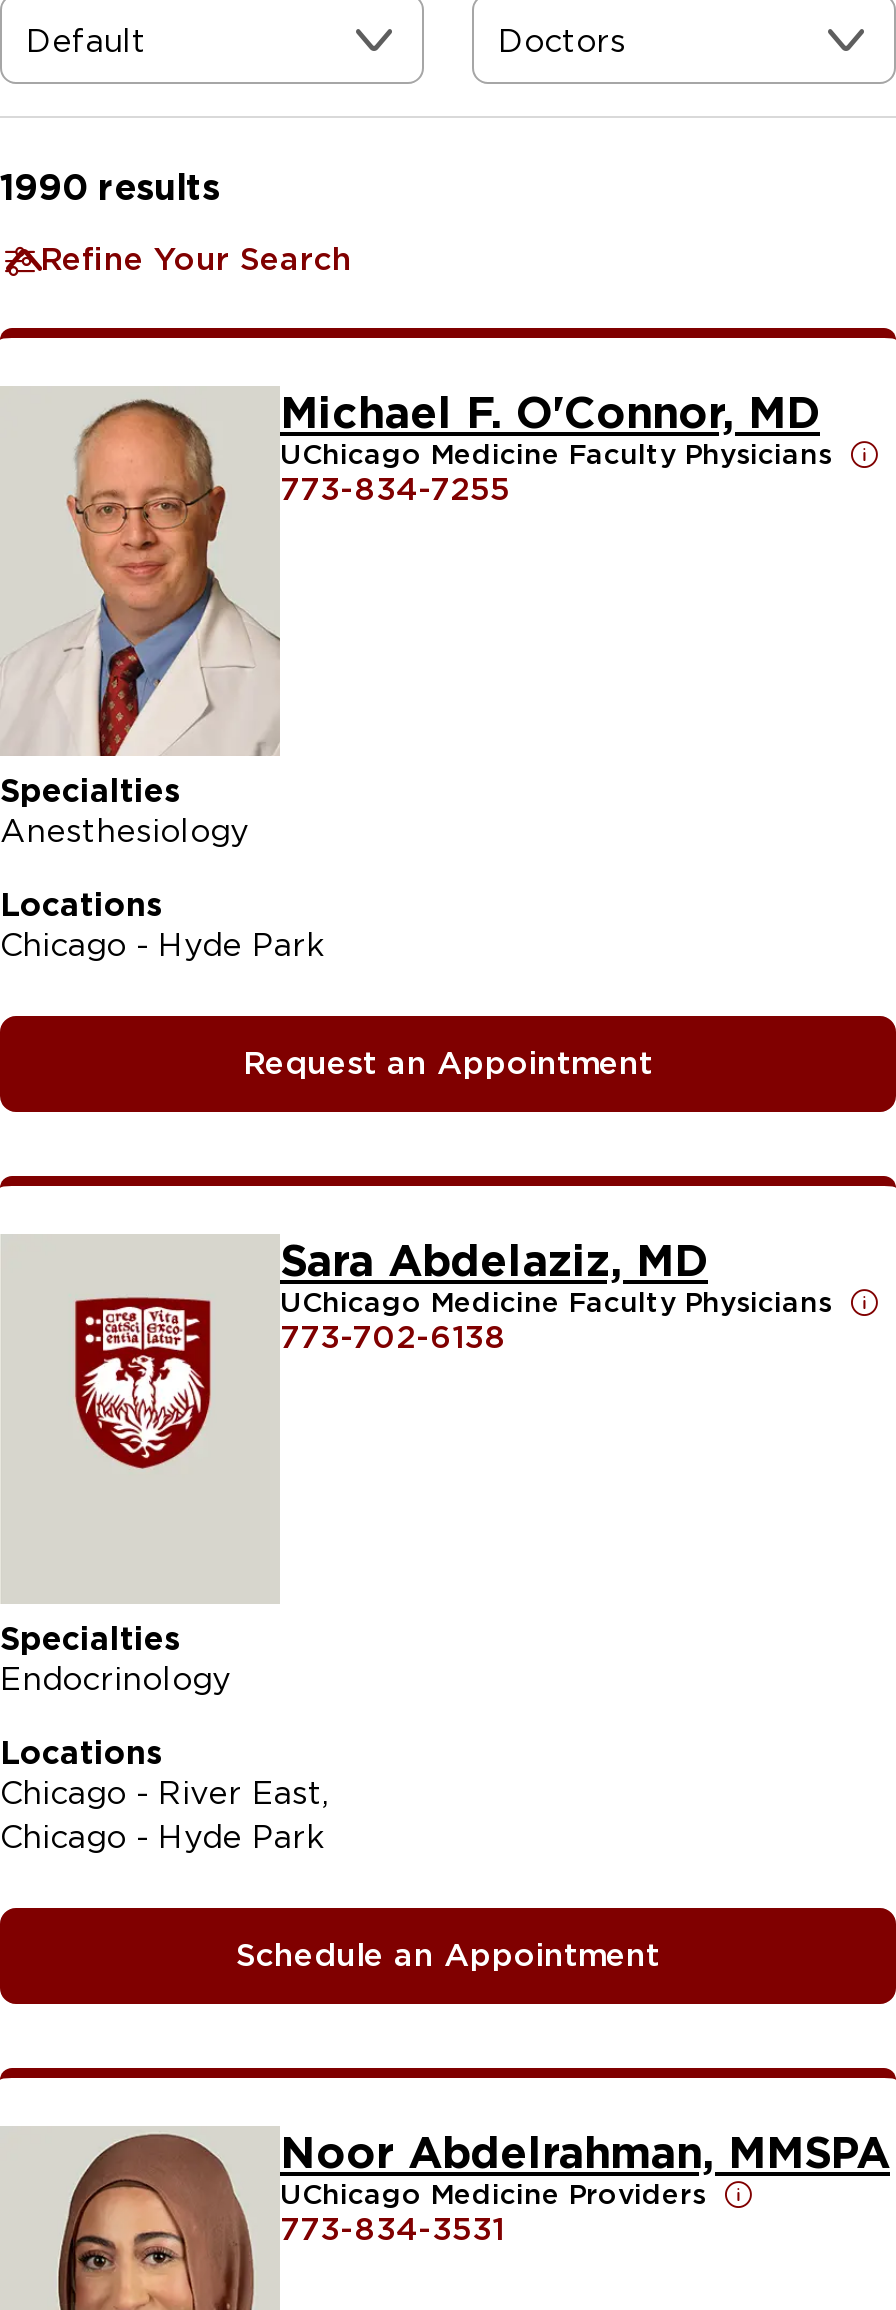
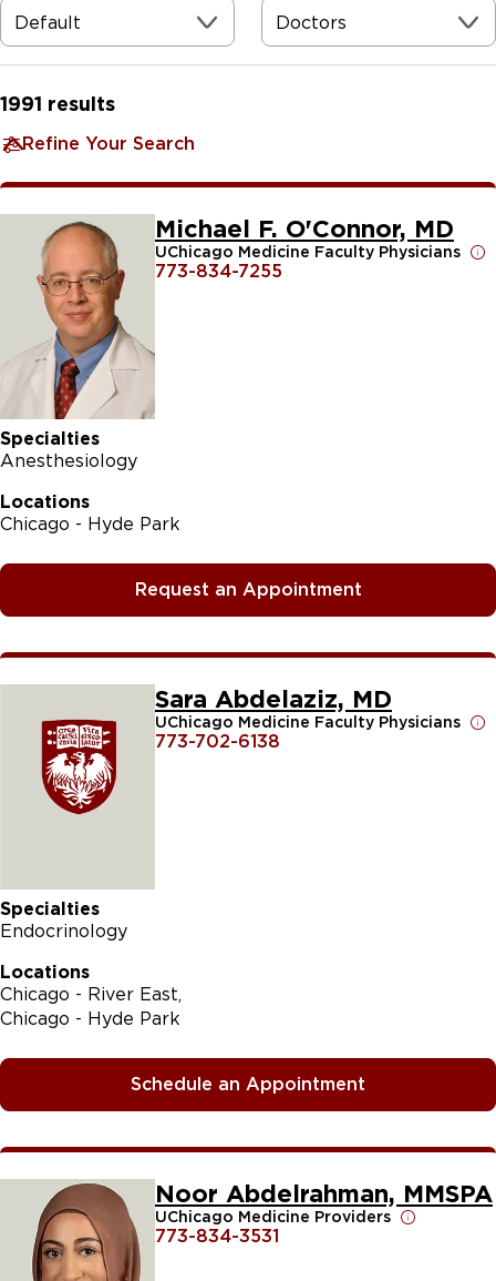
[0,167,220,209] 1990 results -> [0,92,115,116] 1991 results

